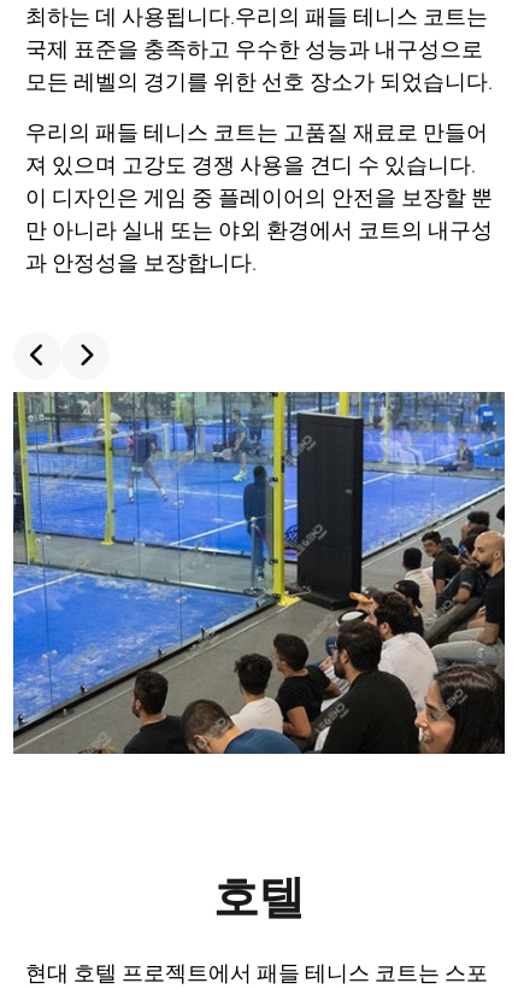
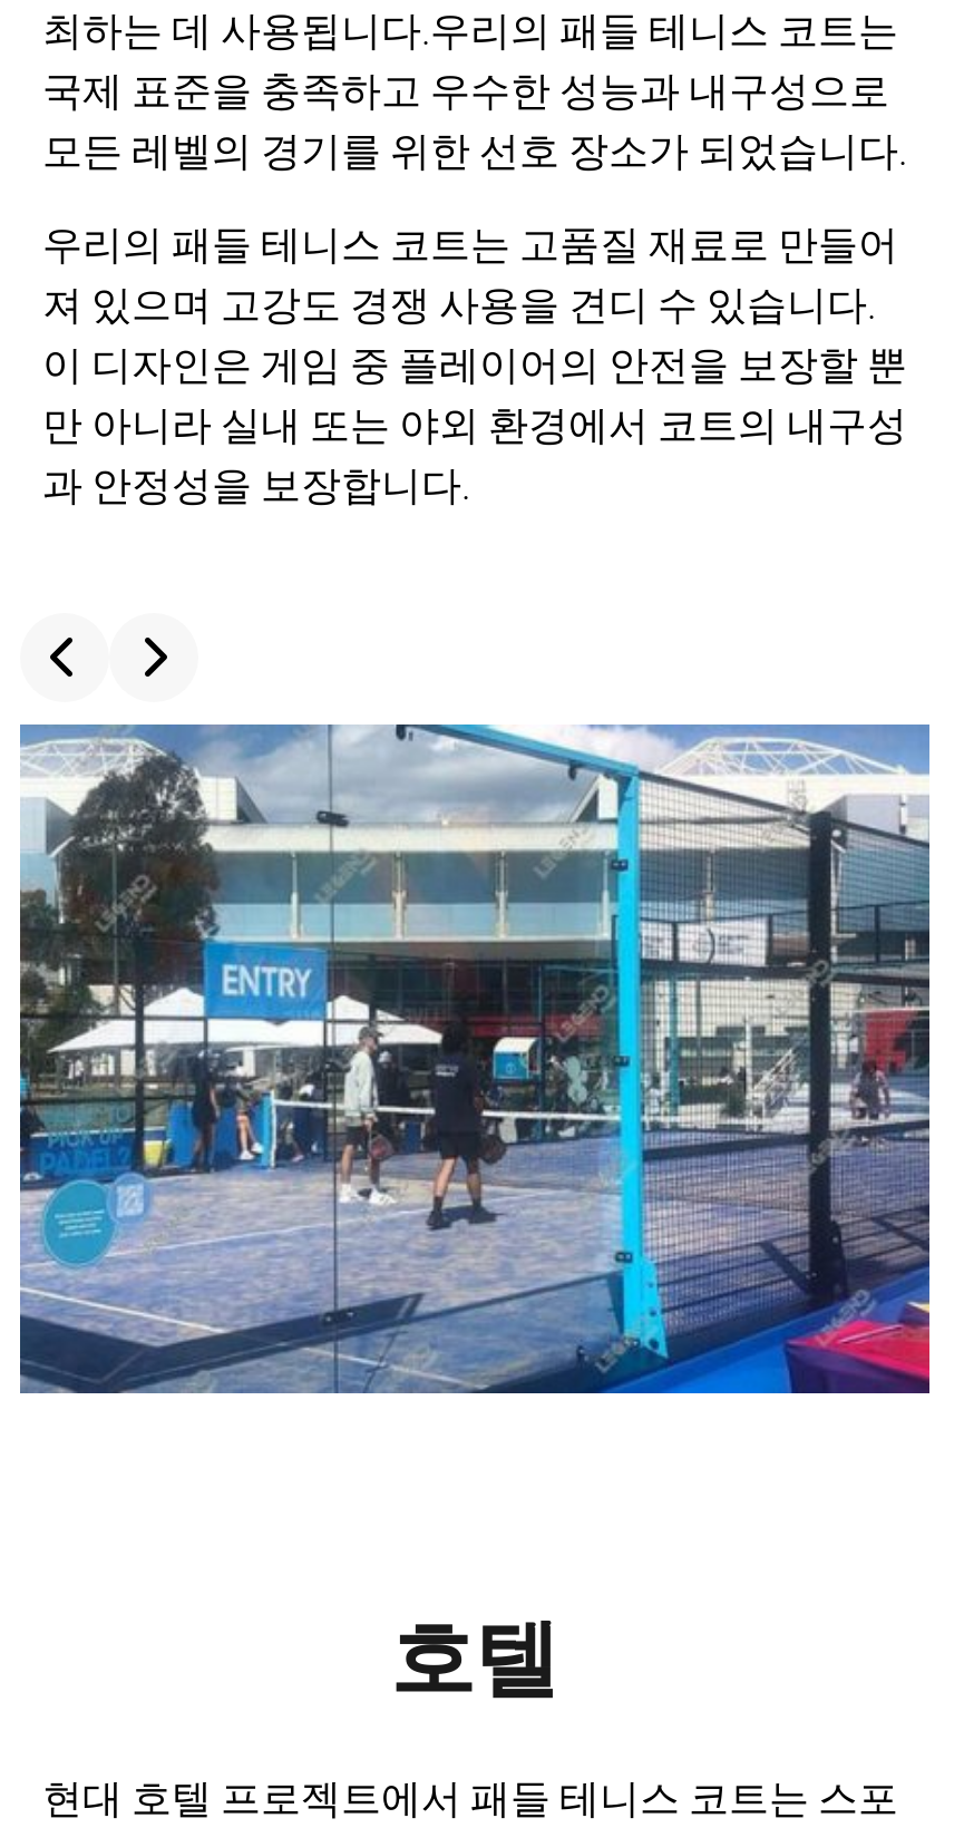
[12,391,506,755] [image] -> [18,722,932,1396] [image]

